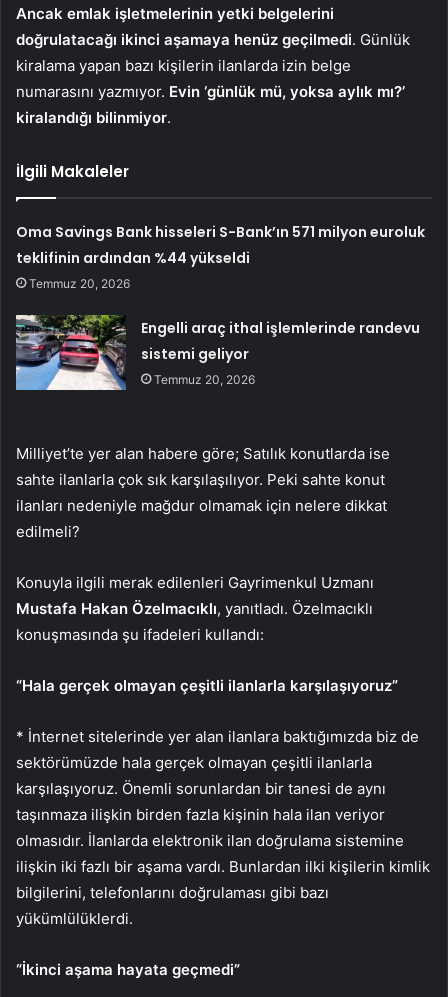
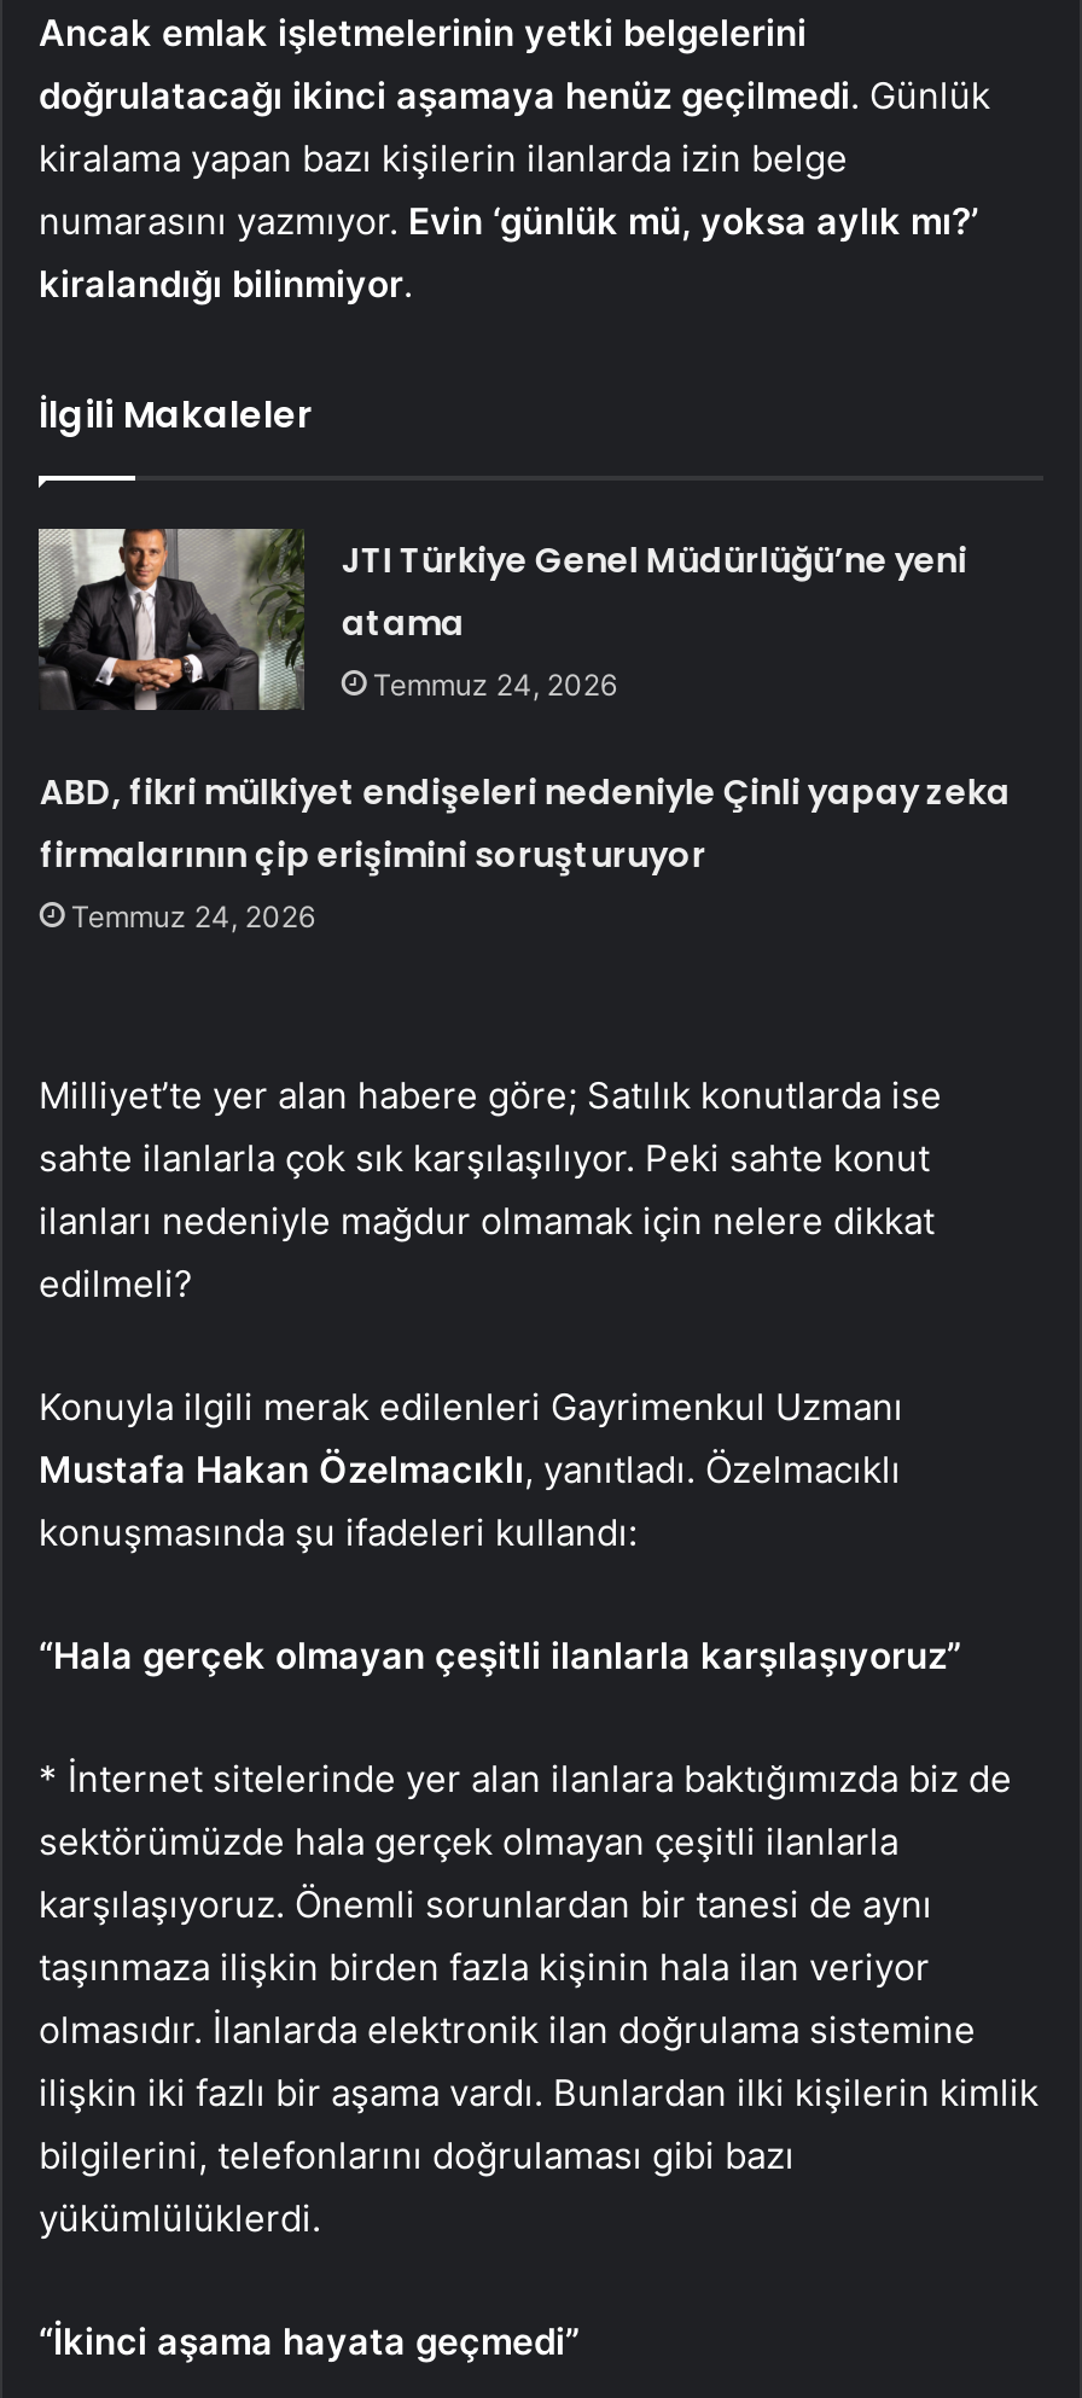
[16,222,425,291] Oma Savings Bank hisseleri S-Bank’ın 571 milyon euroluk | teklifinin ardından %44 yükseldi | Temmuz 20, 2026 -> [341,536,967,703] JTI Türkiye Genel Müdürlüğü’ne yeni | atama | Temmuz 24, 2026
[141,318,420,387] Engelli araç ithal işlemlerinde randevu | sistemi geliyor | Temmuz 20, 2026 -> [39,768,1010,935] ABD, fikri mülkiyet endişeleri nedeniyle Çinli yapay zeka | firmalarının çip erişimini soruşturuyor | Temmuz 24, 2026

